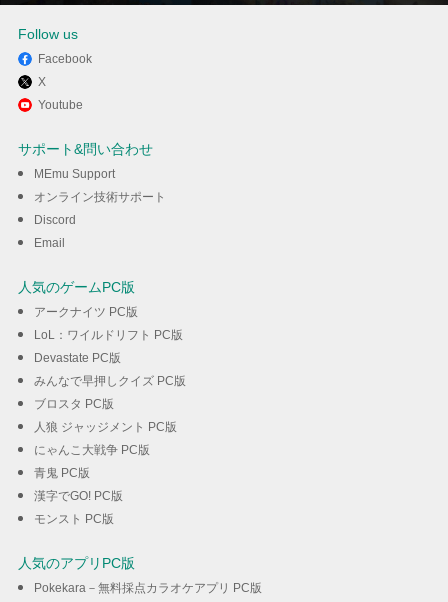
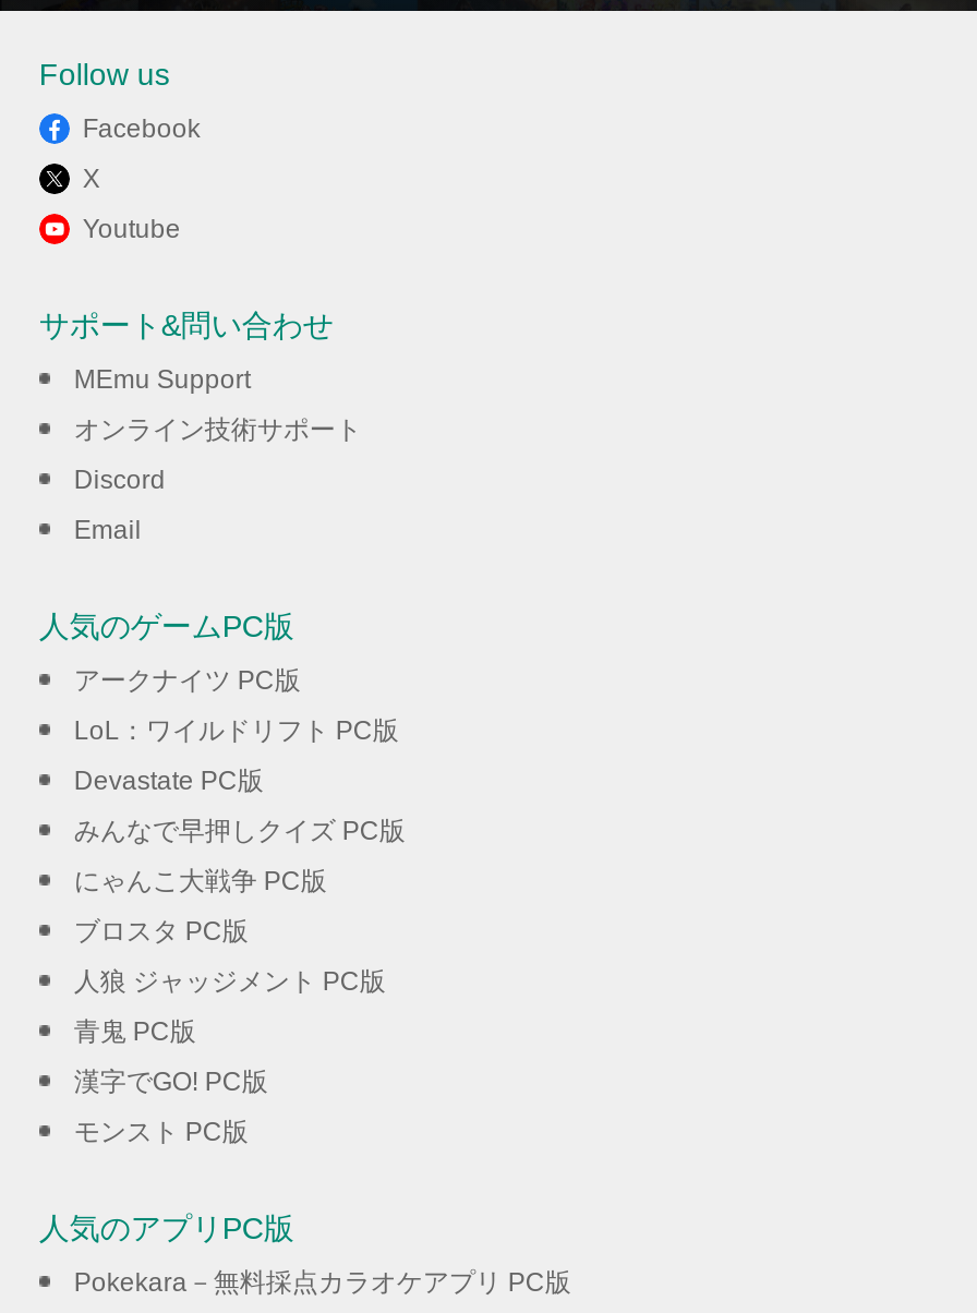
moved [34,397,177,434] -> [74,917,386,998]: ブロスタ PC版 | 人狼 ジャッジメント PC版
moved [34,443,150,457] -> [74,867,327,897]: にゃんこ大戦争 PC版

